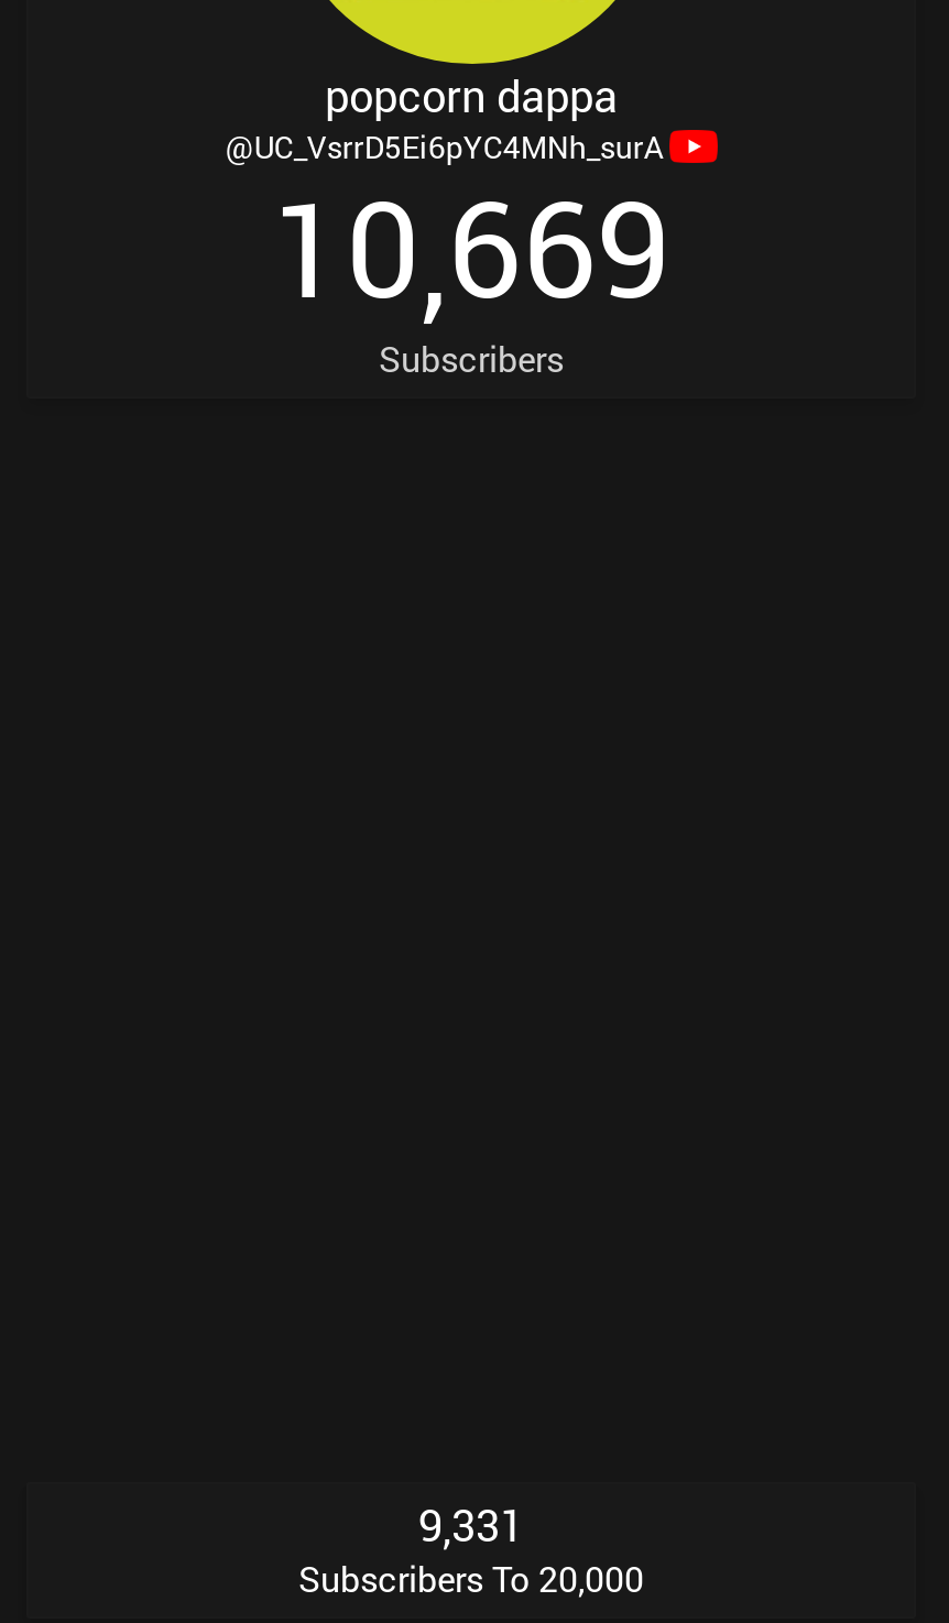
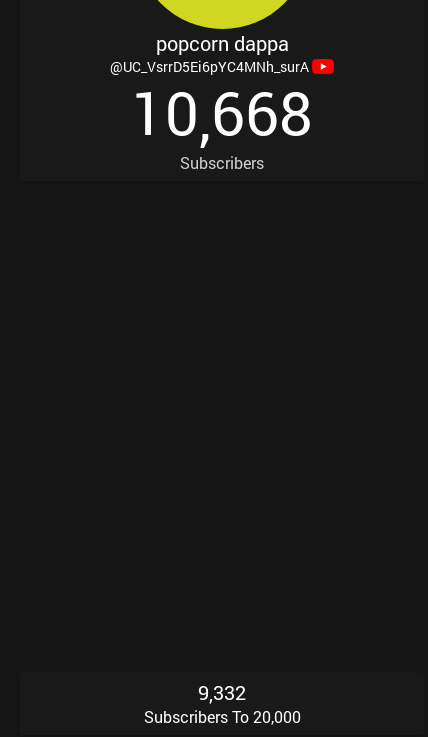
[271,159,672,342] 10,669 -> [131,72,313,155] 10,668
[418,1495,524,1554] 9,331 -> [198,679,246,706] 9,332

